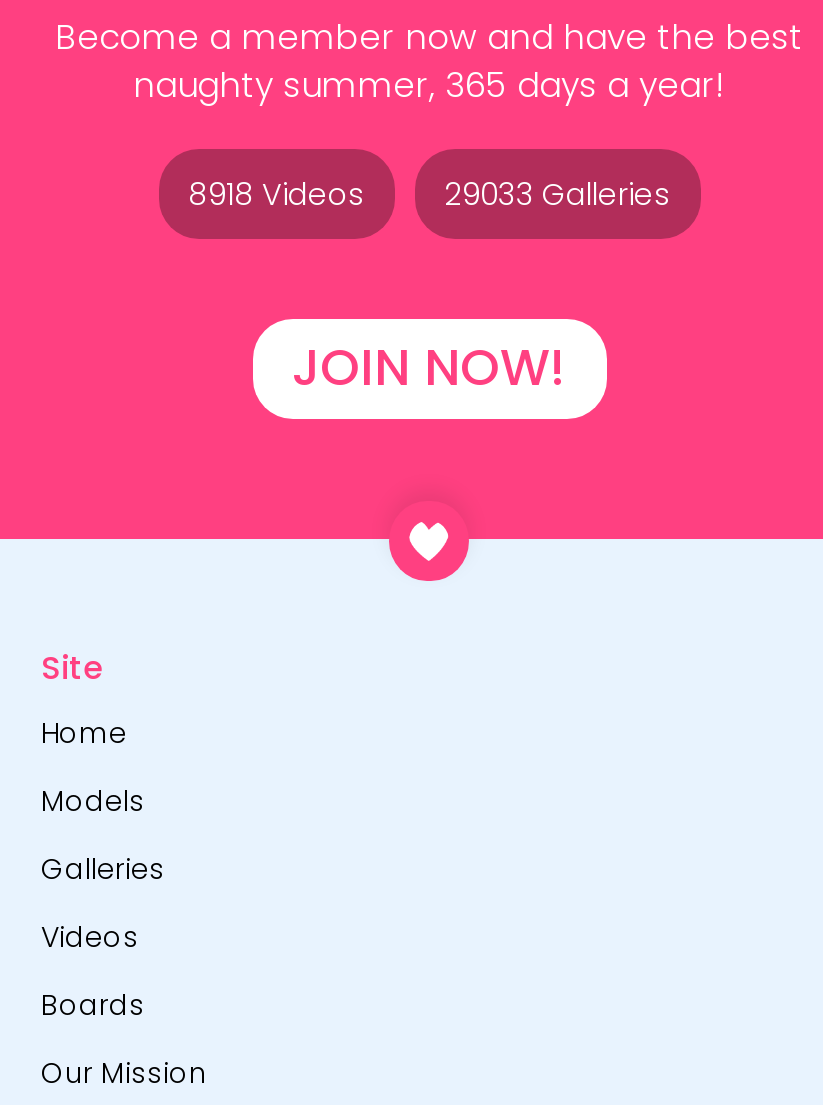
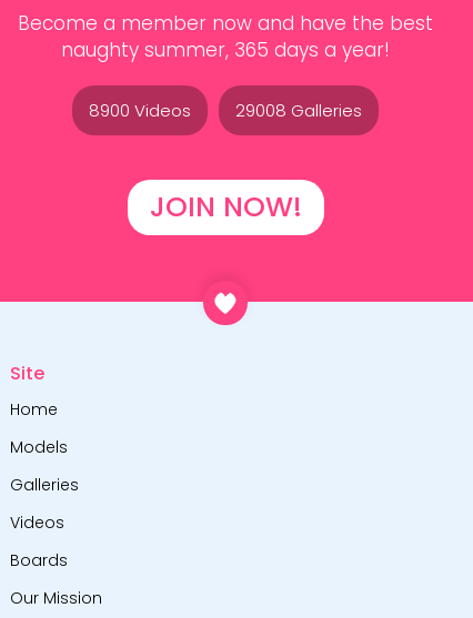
[188,172,364,214] 8918 Videos -> [89,98,191,121] 8900 Videos
[444,172,670,214] 29033 Galleries -> [235,98,362,121] 29008 Galleries

